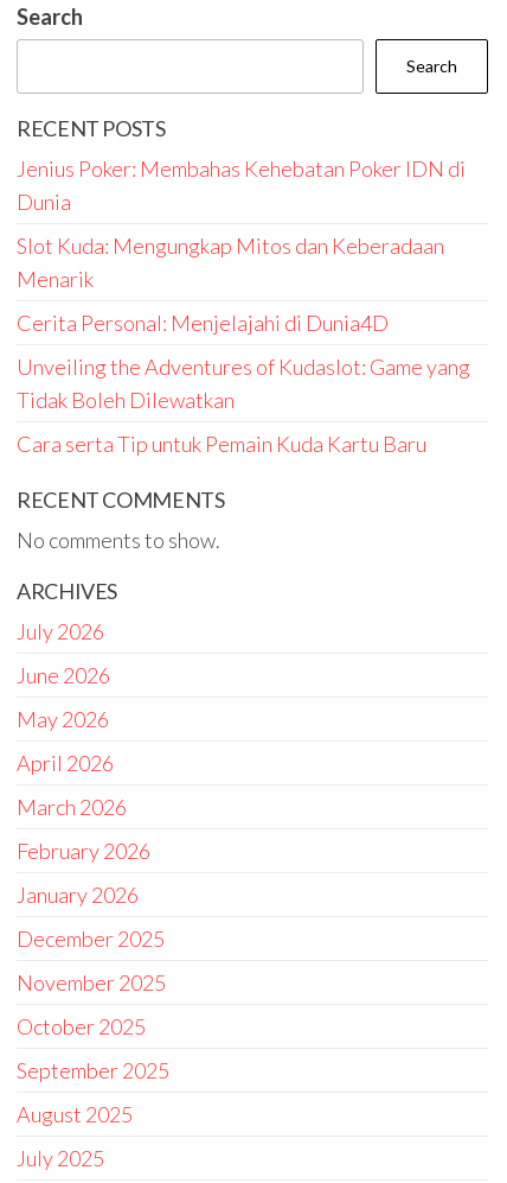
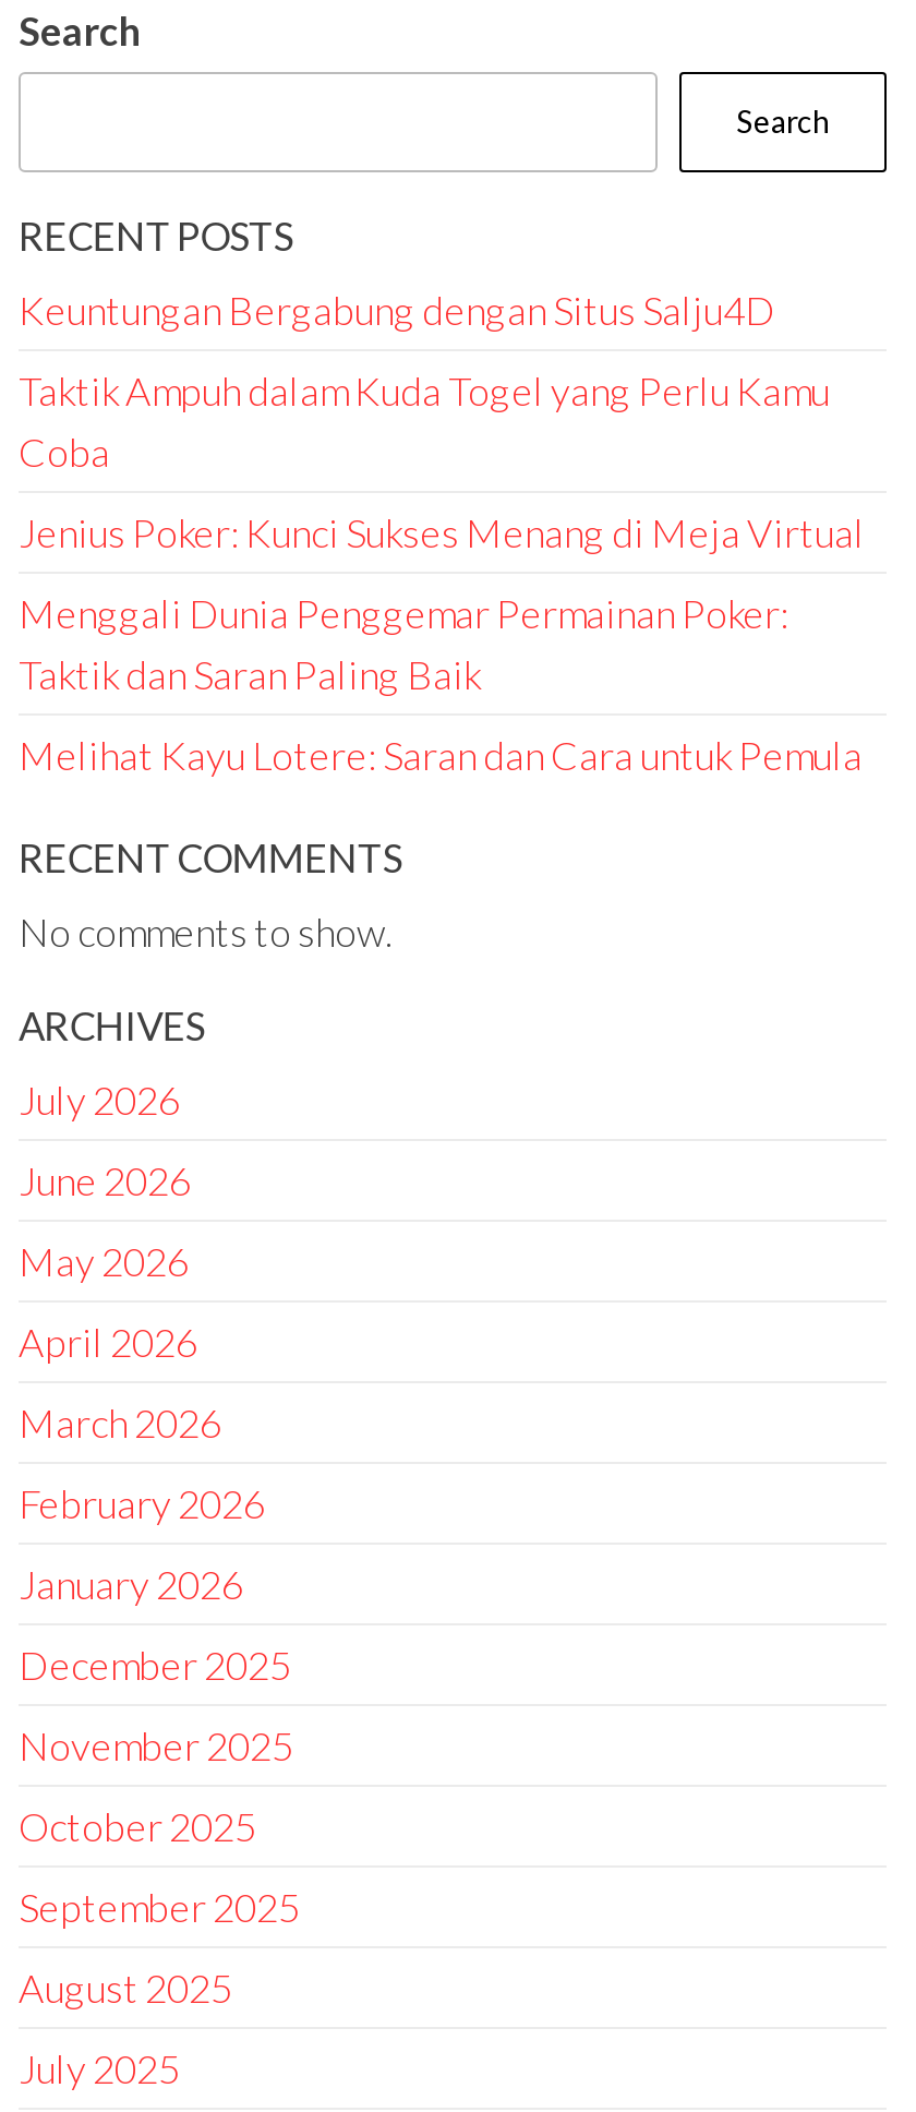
[17,155,466,215] Jenius Poker: Membahas Kehebatan Poker IDN di | Dunia -> [19,286,775,334] Keuntungan Bergabung dengan Situs Salju4D
[17,233,444,292] Slot Kuda: Mengungkap Mitos dan Keberadaan | Menarik -> [19,367,830,476] Taktik Ampuh dalam Kuda Togel yang Perlu Kamu | Coba
[17,310,389,336] Cerita Personal: Menjelajahi di Dunia4D -> [19,508,865,556] Jenius Poker: Kunci Sukses Menang di Meja Virtual
[17,354,470,413] Unveiling the Adventures of Kudaslot: Game yang | Tidak Boleh Dilewatkan -> [19,589,788,698] Menggali Dunia Penggemar Permainan Poker: | Taktik dan Saran Paling Baik
[17,431,426,457] Cara serta Tip untuk Pemain Kuda Kartu Baru -> [19,731,863,779] Melihat Kayu Lotere: Saran dan Cara untuk Pemula

